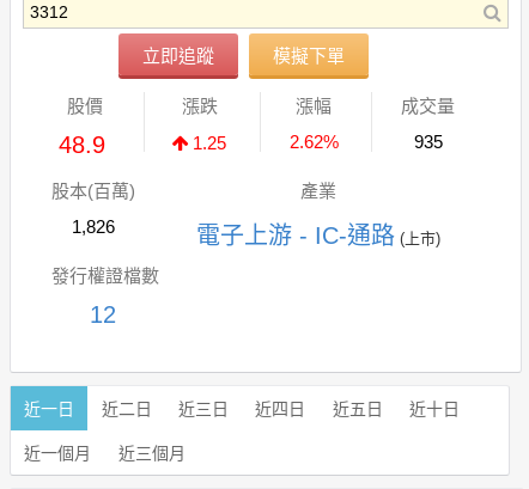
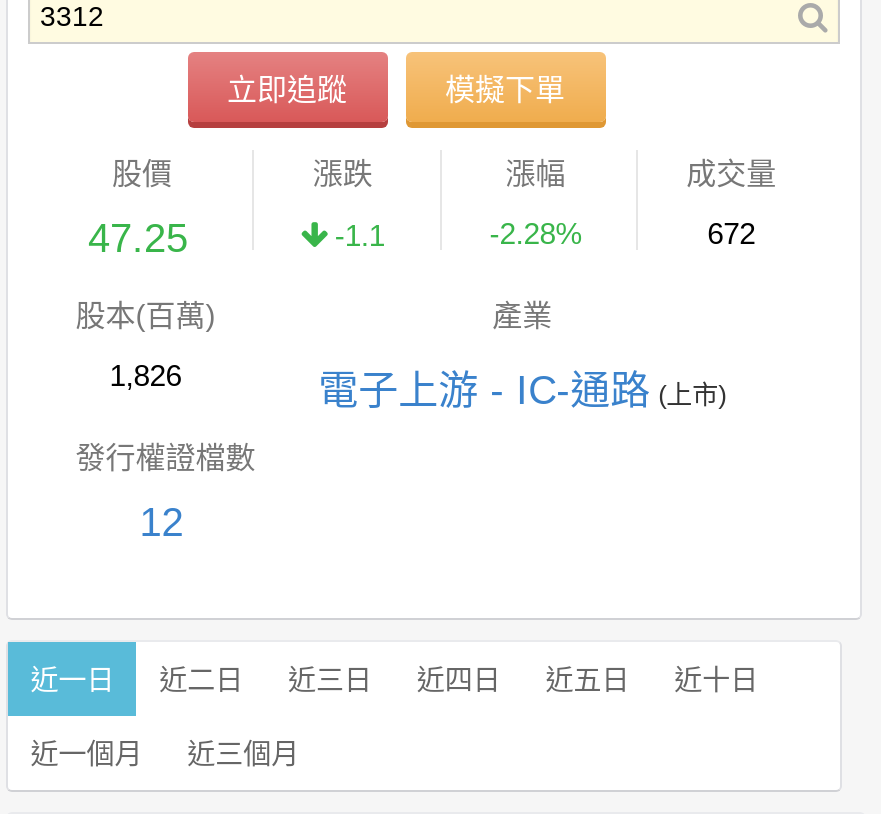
[59,131,105,157] 48.9 -> [88,215,188,259] 47.25
[193,132,227,152] 1.25 -> [335,217,385,251] -1.1
[289,131,338,151] 2.62% -> [490,215,582,249] -2.28%
[414,131,442,151] 935 -> [707,215,755,249] 672

